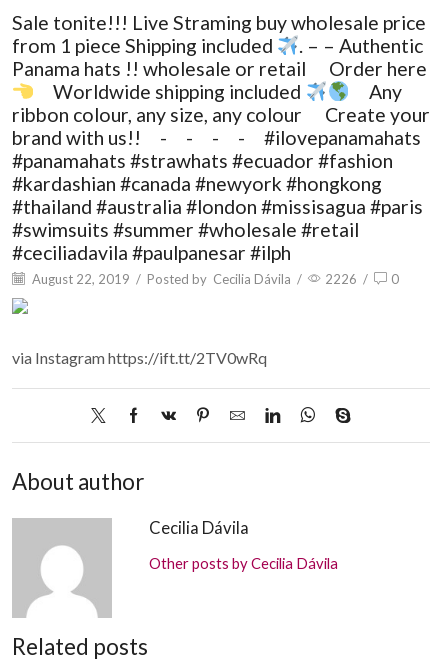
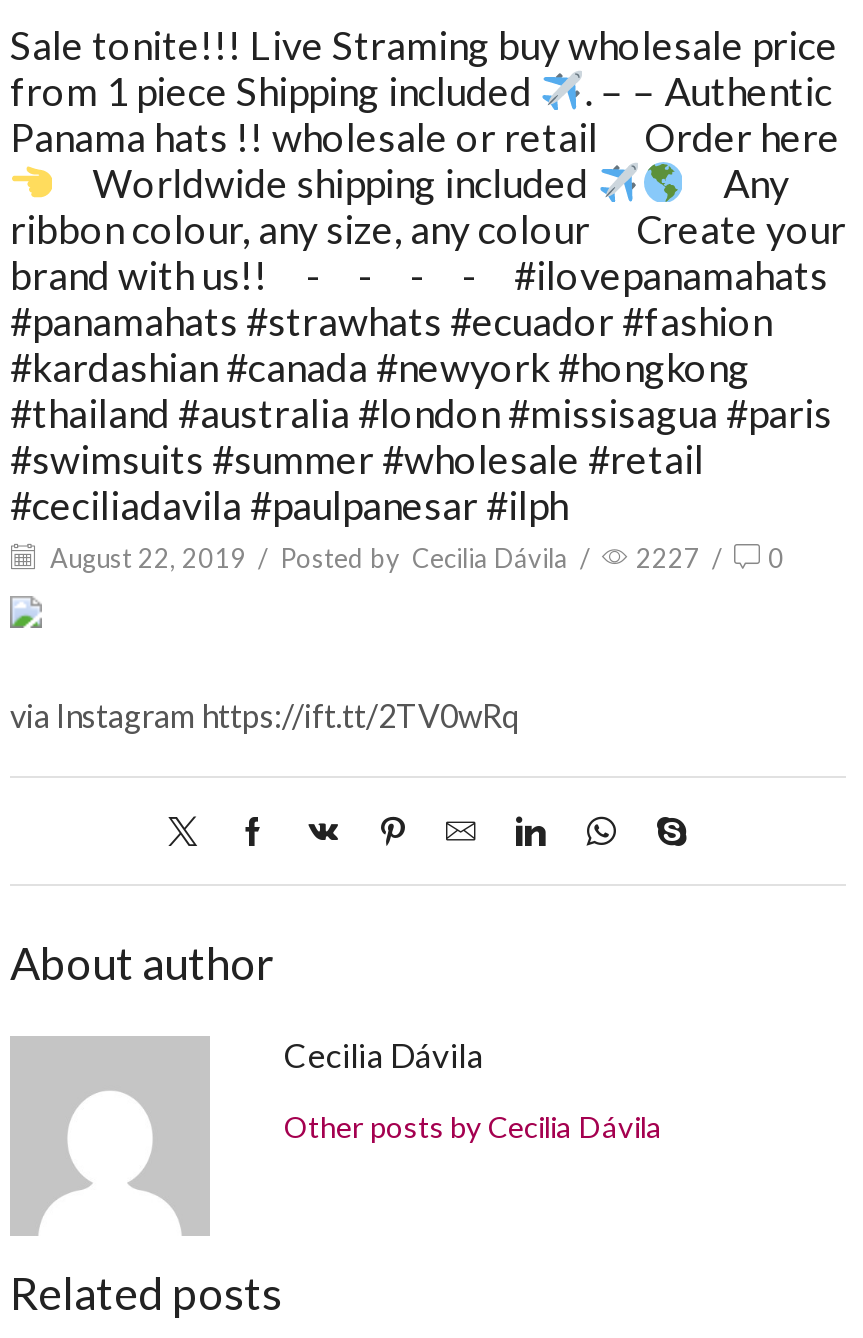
[29,271,399,287] August 22, 2019 / Posted by Cecilia Dávila / 2226 / 0 -> [44,542,784,574] August 22, 2019 / Posted by Cecilia Dávila / 2227 / 0

